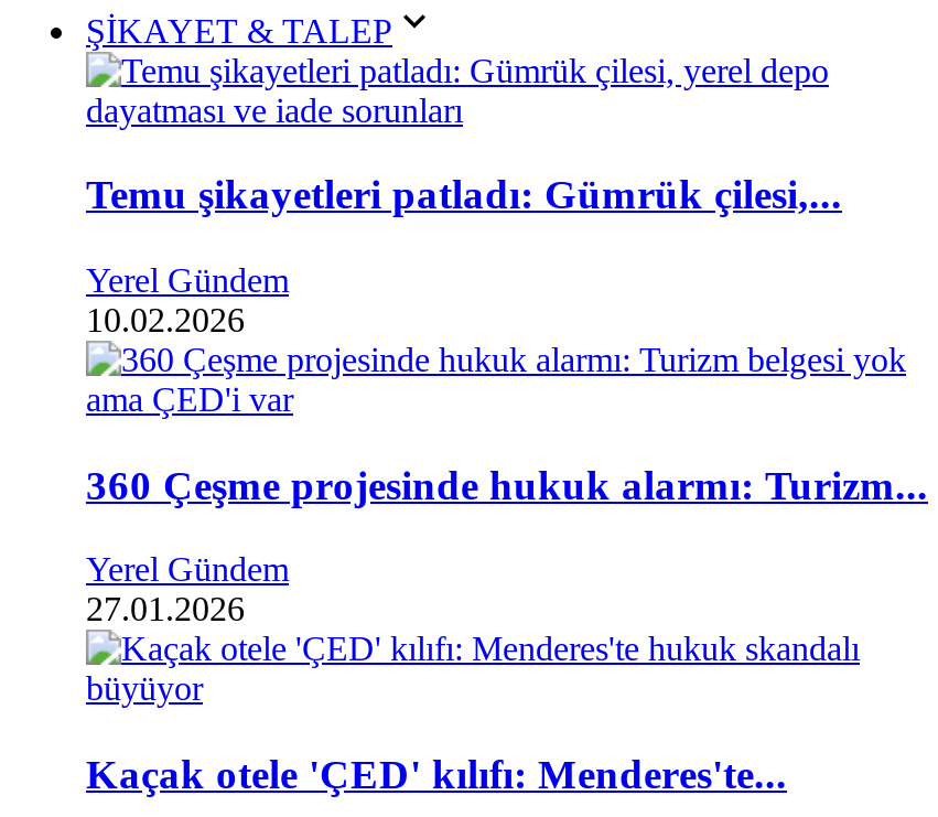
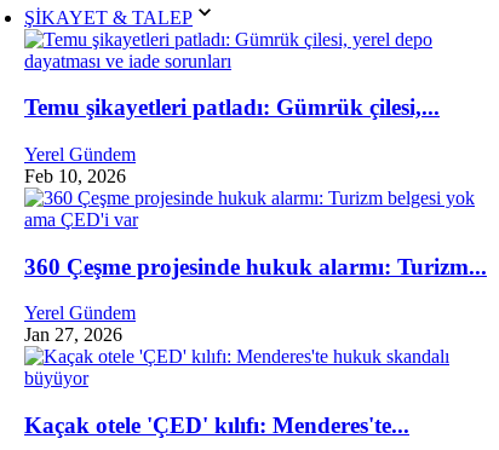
[86,301,245,338] 10.02.2026 -> [24,166,126,186] Feb 10, 2026
[86,591,245,628] 27.01.2026 -> [24,325,122,345] Jan 27, 2026

